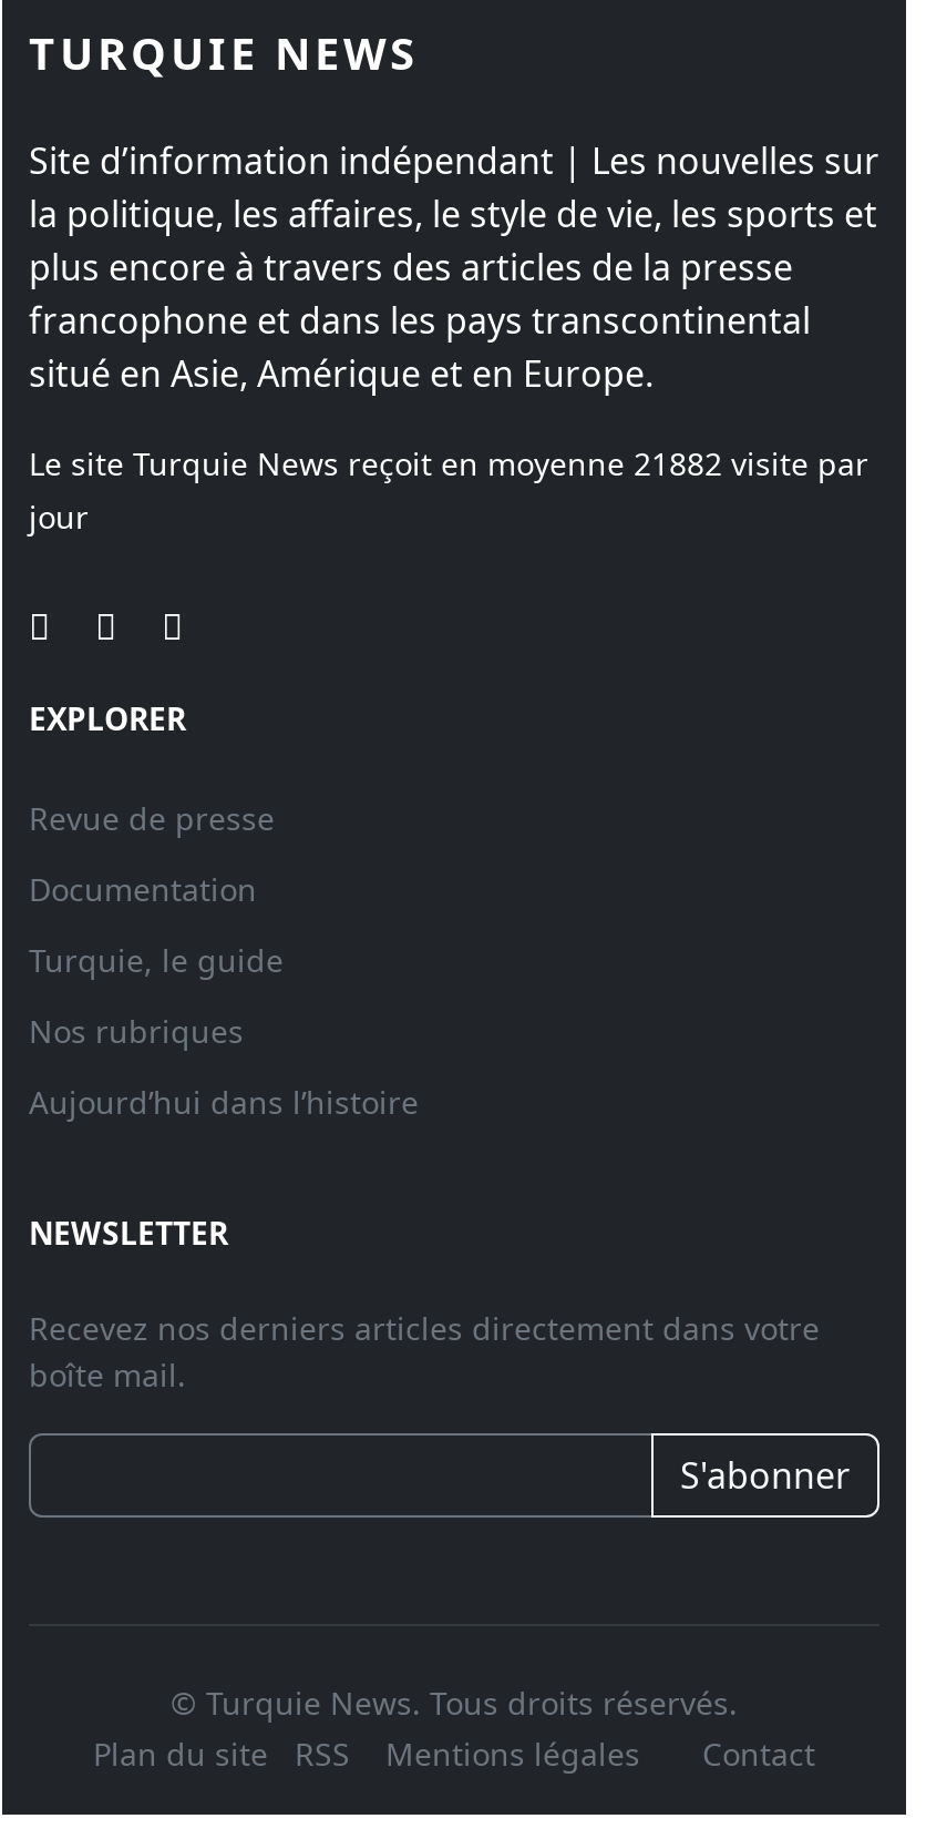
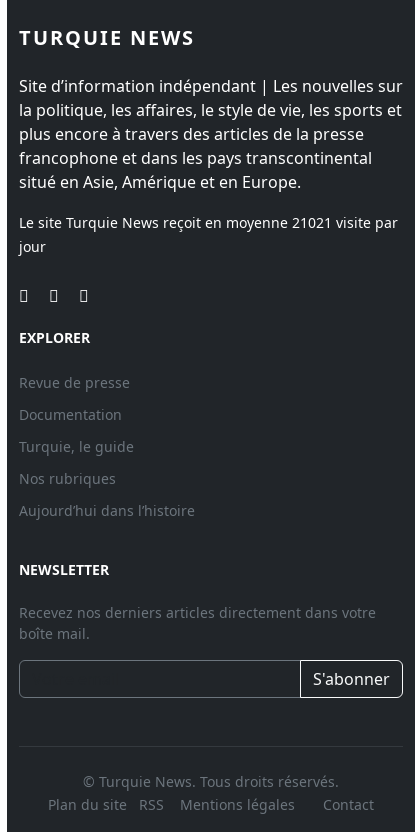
[29,442,868,484] Le site Turquie News reçoit en moyenne 21882 visite par -> [19,213,398,232] Le site Turquie News reçoit en moyenne 21021 visite par

